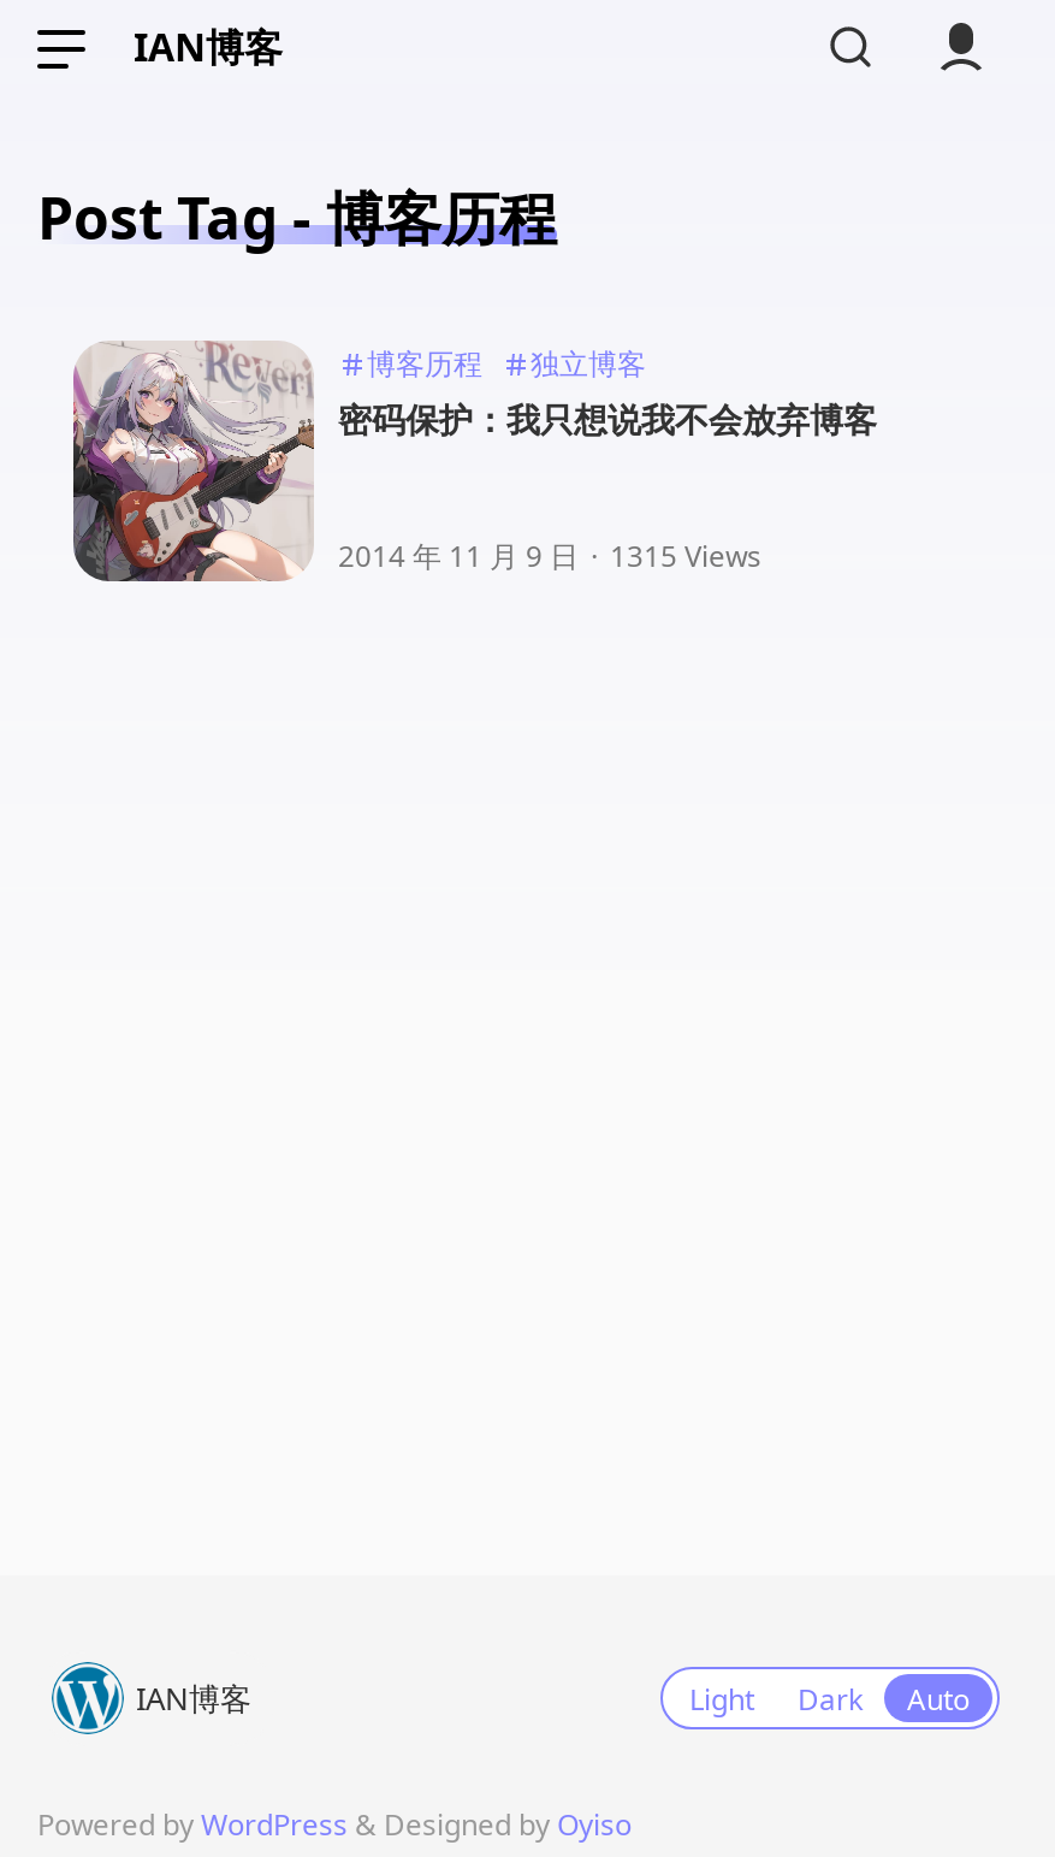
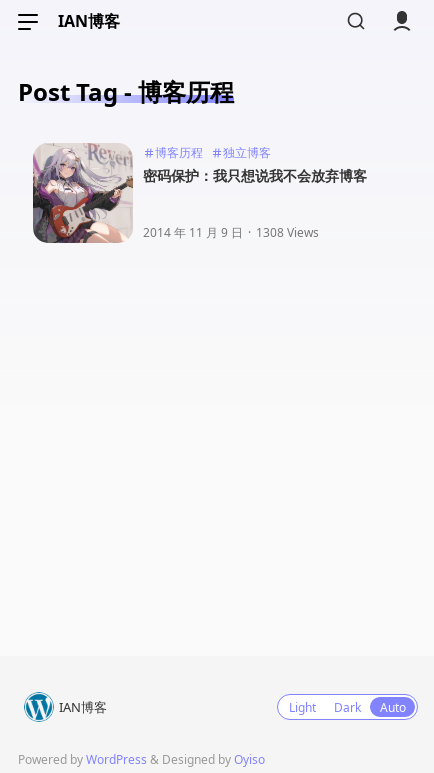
[338,536,761,576] 2014 年 11 月 9 日 · 1315 Views -> [143,224,319,241] 2014 年 11 月 9 日 · 1308 Views

